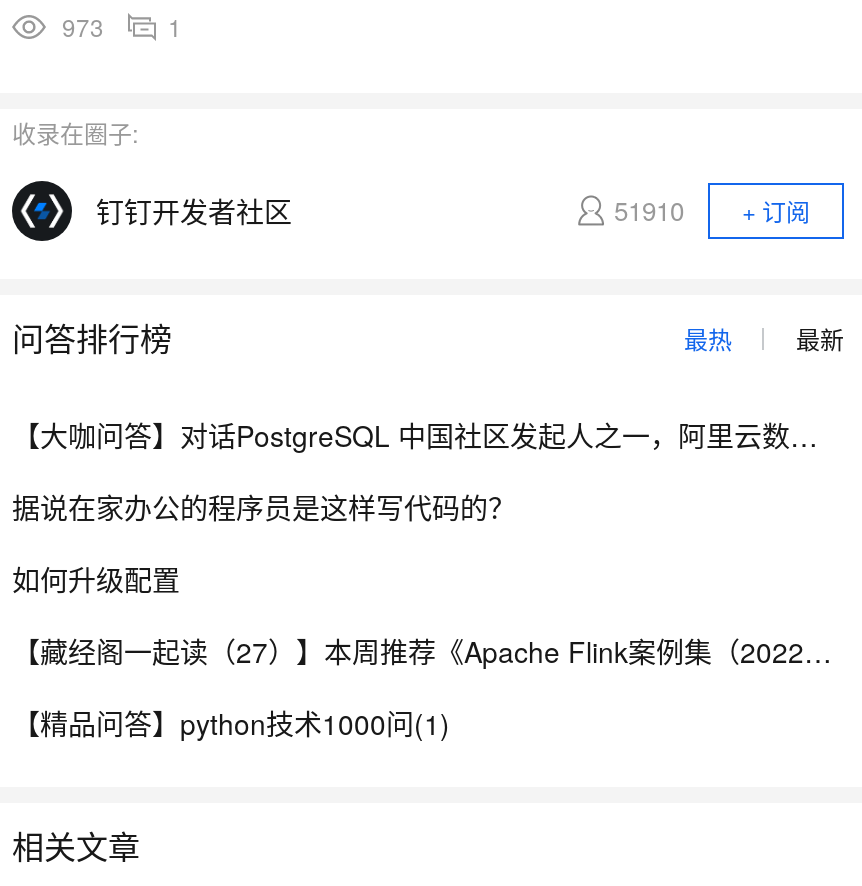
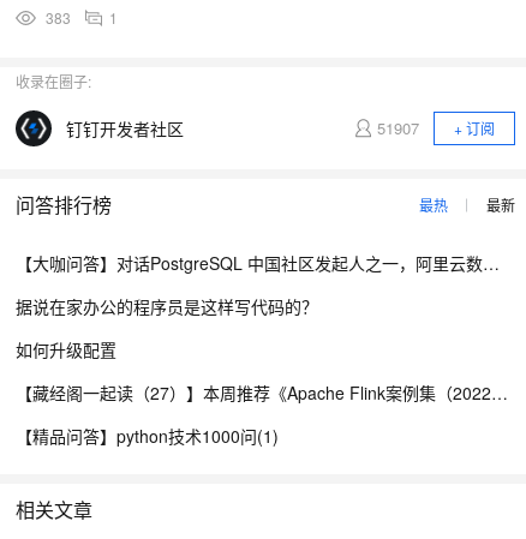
[62,9,182,43] 973 1 -> [46,7,118,28] 383 1
[614,191,810,229] 51910 + 订阅 -> [377,116,495,139] 51907 + 订阅

